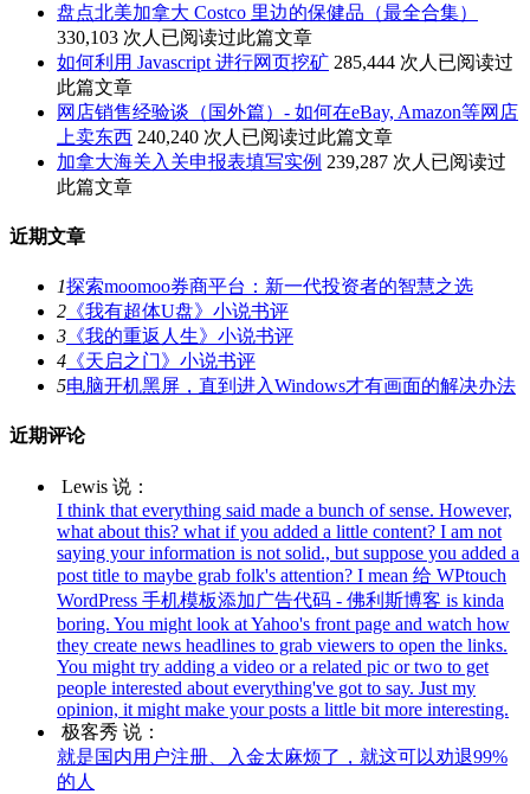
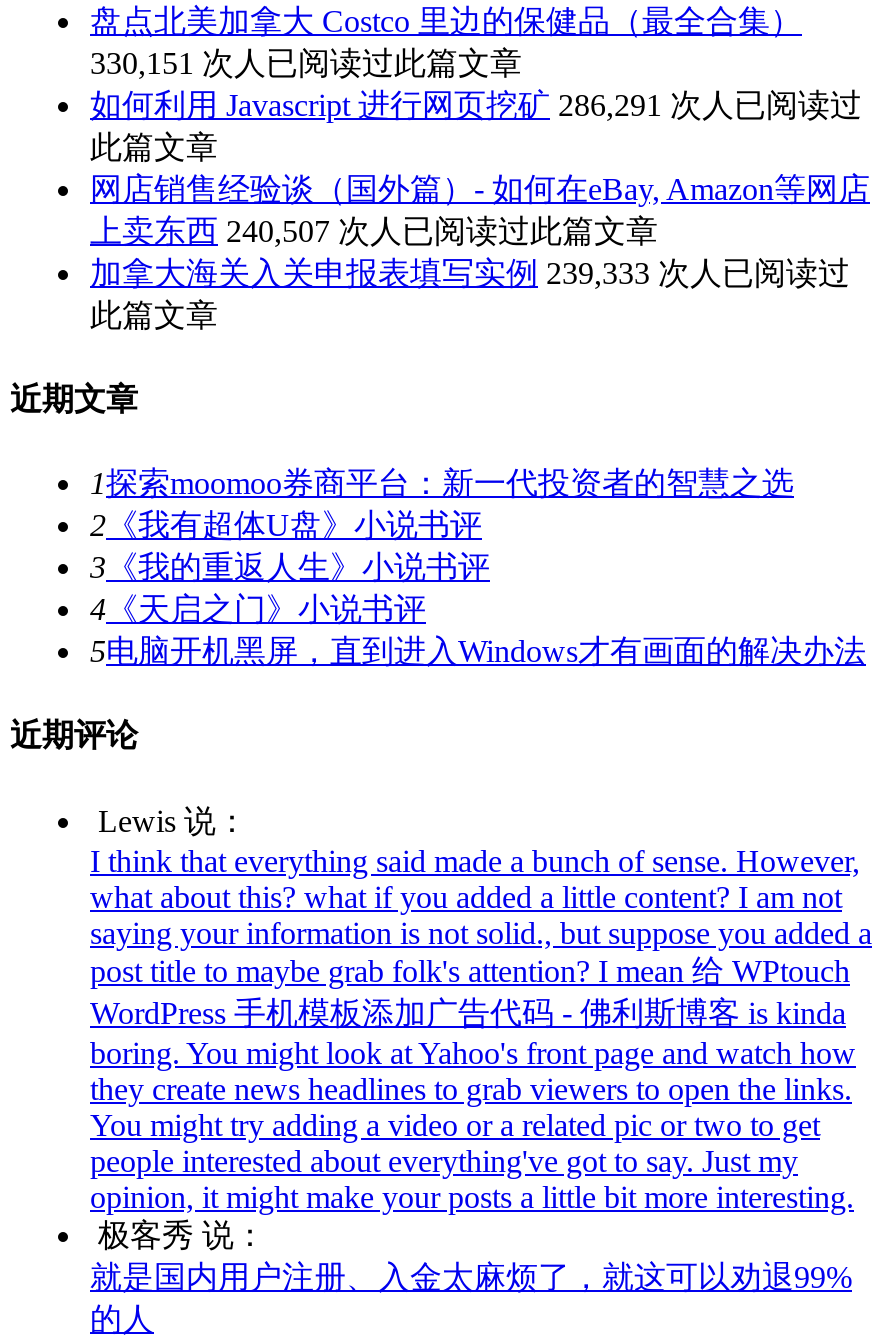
[57,27,312,47] 330,103 次人已阅读过此篇文章 -> [90,45,522,79] 330,151 次人已阅读过此篇文章
[57,52,513,72] 如何利用 Javascript 进行网页挖矿 285,444 次人已阅读过 -> [90,87,862,121] 如何利用 Javascript 进行网页挖矿 286,291 次人已阅读过
[57,126,393,147] 上卖东西 240,240 次人已阅读过此篇文章 -> [90,213,658,247] 上卖东西 240,507 次人已阅读过此篇文章
[57,151,506,171] 加拿大海关入关申报表填写实例 239,287 次人已阅读过 -> [90,255,850,289] 加拿大海关入关申报表填写实例 239,333 次人已阅读过

